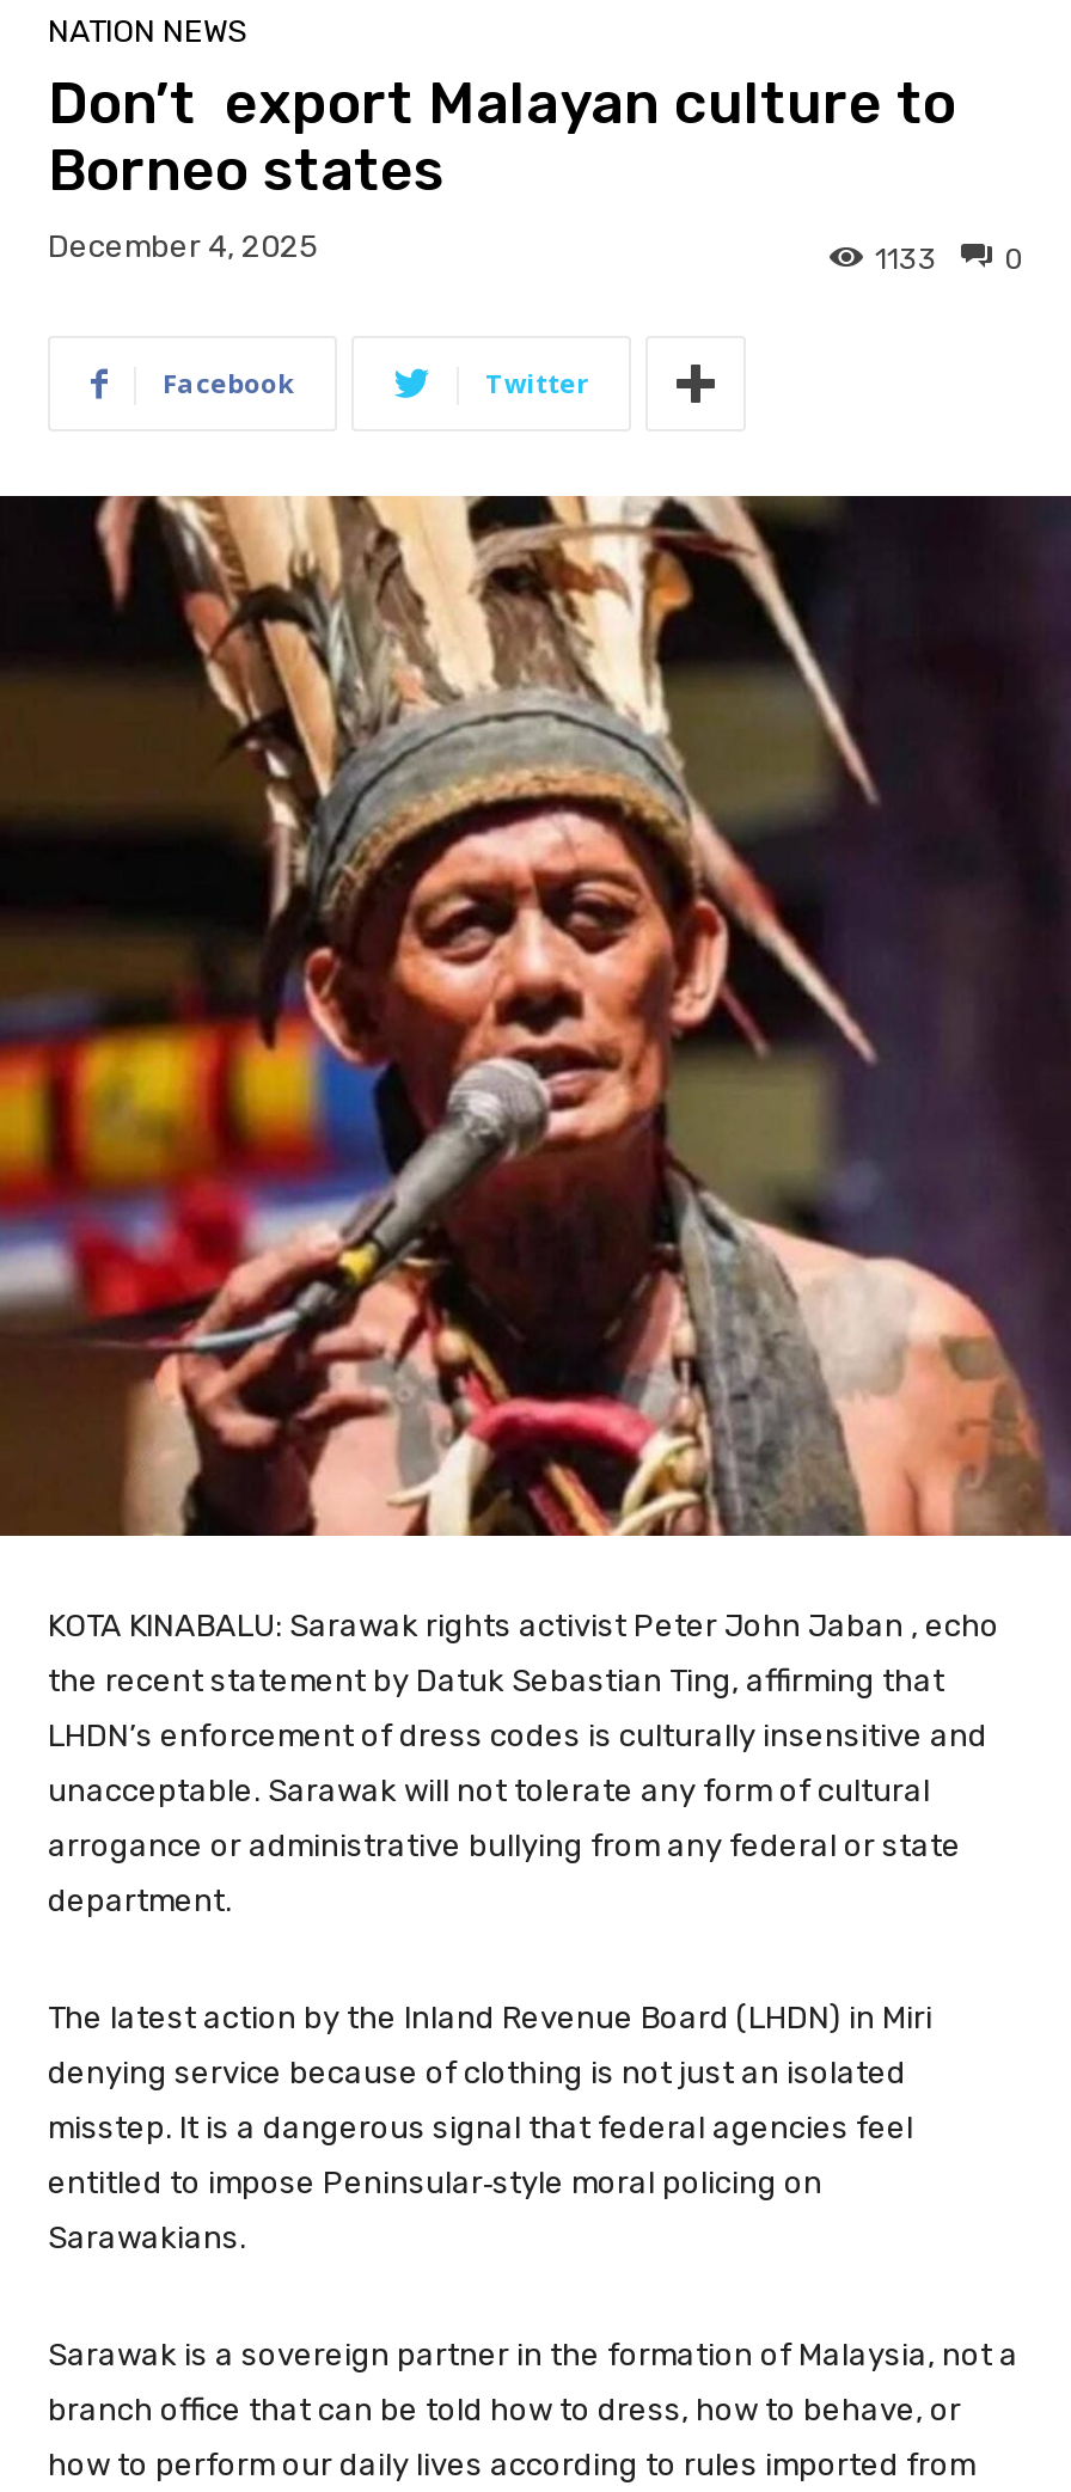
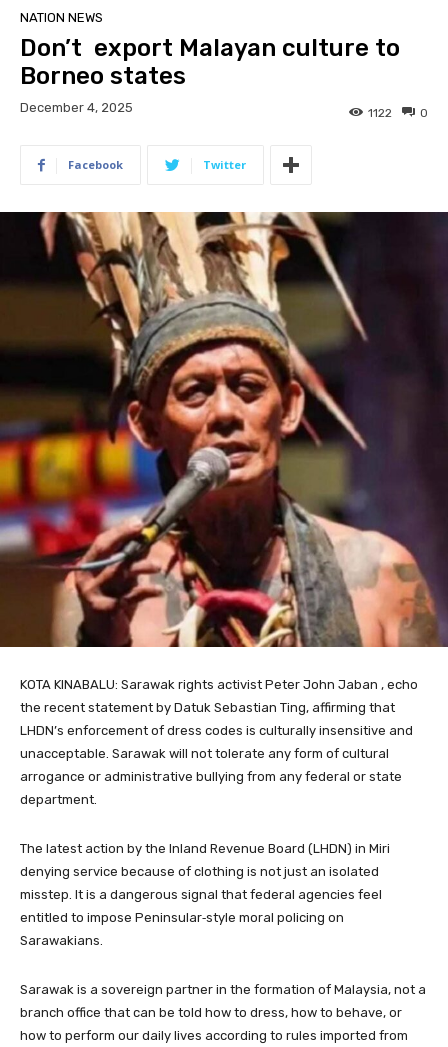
[875,242,1023,276] 1133 0 -> [368,106,428,120] 1122 0

